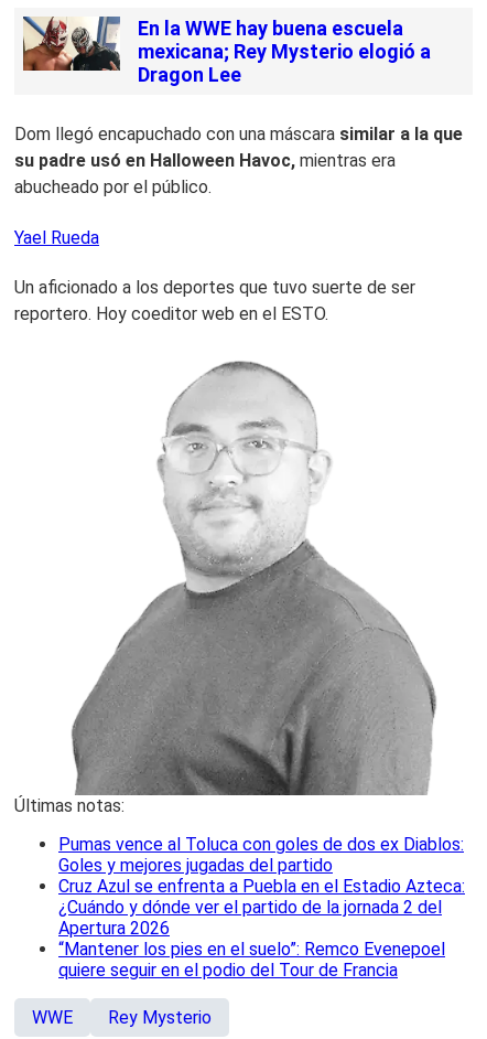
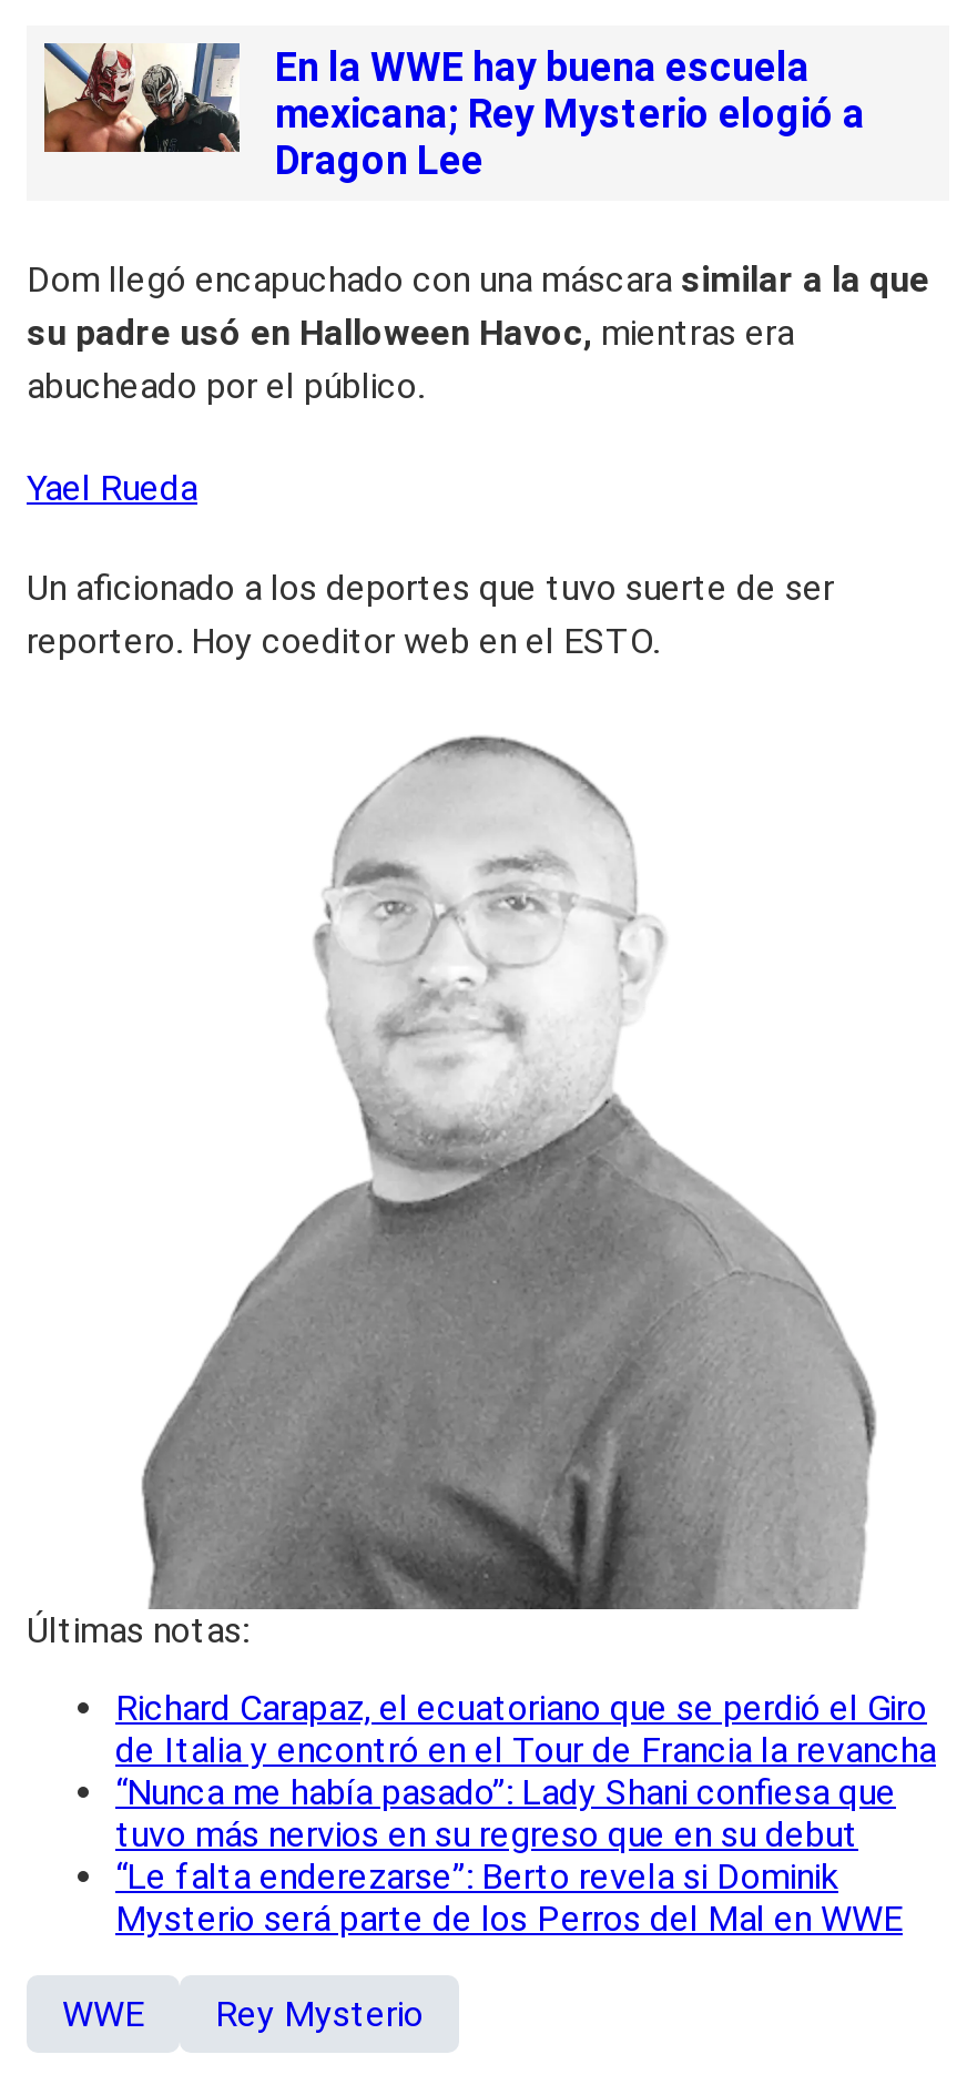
[58,834,465,980] Pumas vence al Toluca con goles de dos ex Diablos: | Goles y mejores jugadas del partido | Cruz Azul se enfrenta a Puebla en el Estadio Azteca: | ¿Cuándo y dónde ver el partido de la jornada 2 del | Apertura 2026 | “Mantener los pies en el suelo”: Remco Evenepoel | quiere seguir en el podio del Tour de Francia -> [115,1687,936,1939] Richard Carapaz, el ecuatoriano que se perdió el Giro | de Italia y encontró en el Tour de Francia la revancha | “Nunca me había pasado”: Lady Shani confiesa que | tuvo más nervios en su regreso que en su debut | “Le falta enderezarse”: Berto revela si Dominik | Mysterio será parte de los Perros del Mal en WWE

